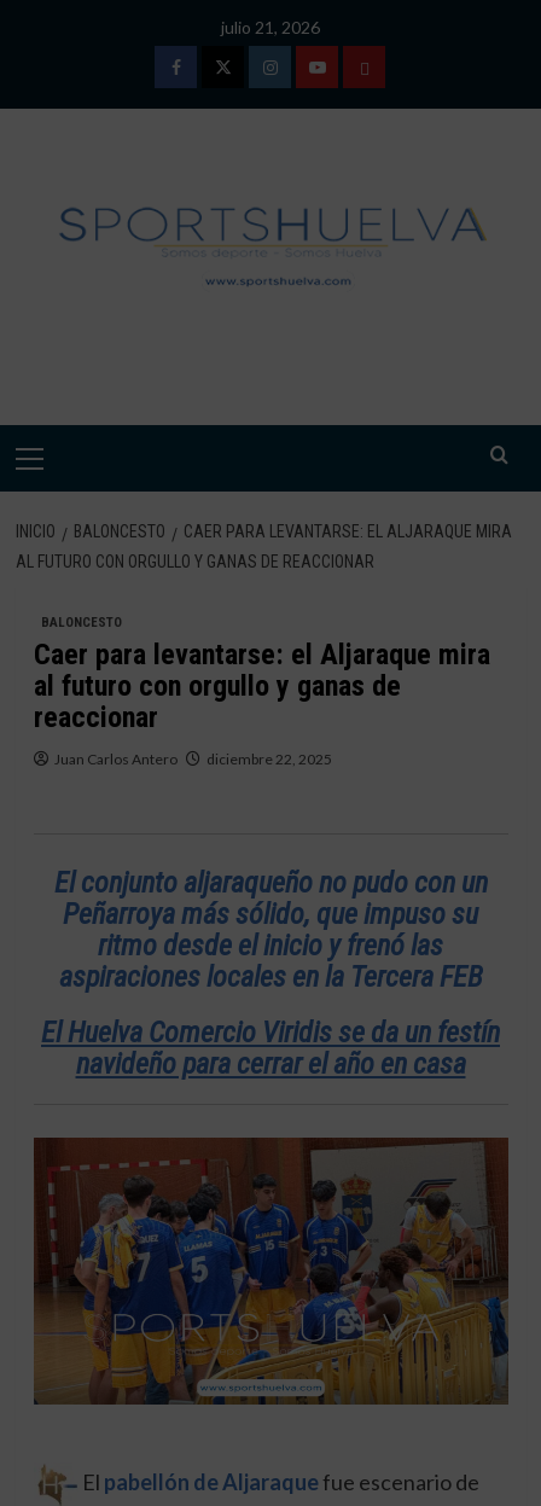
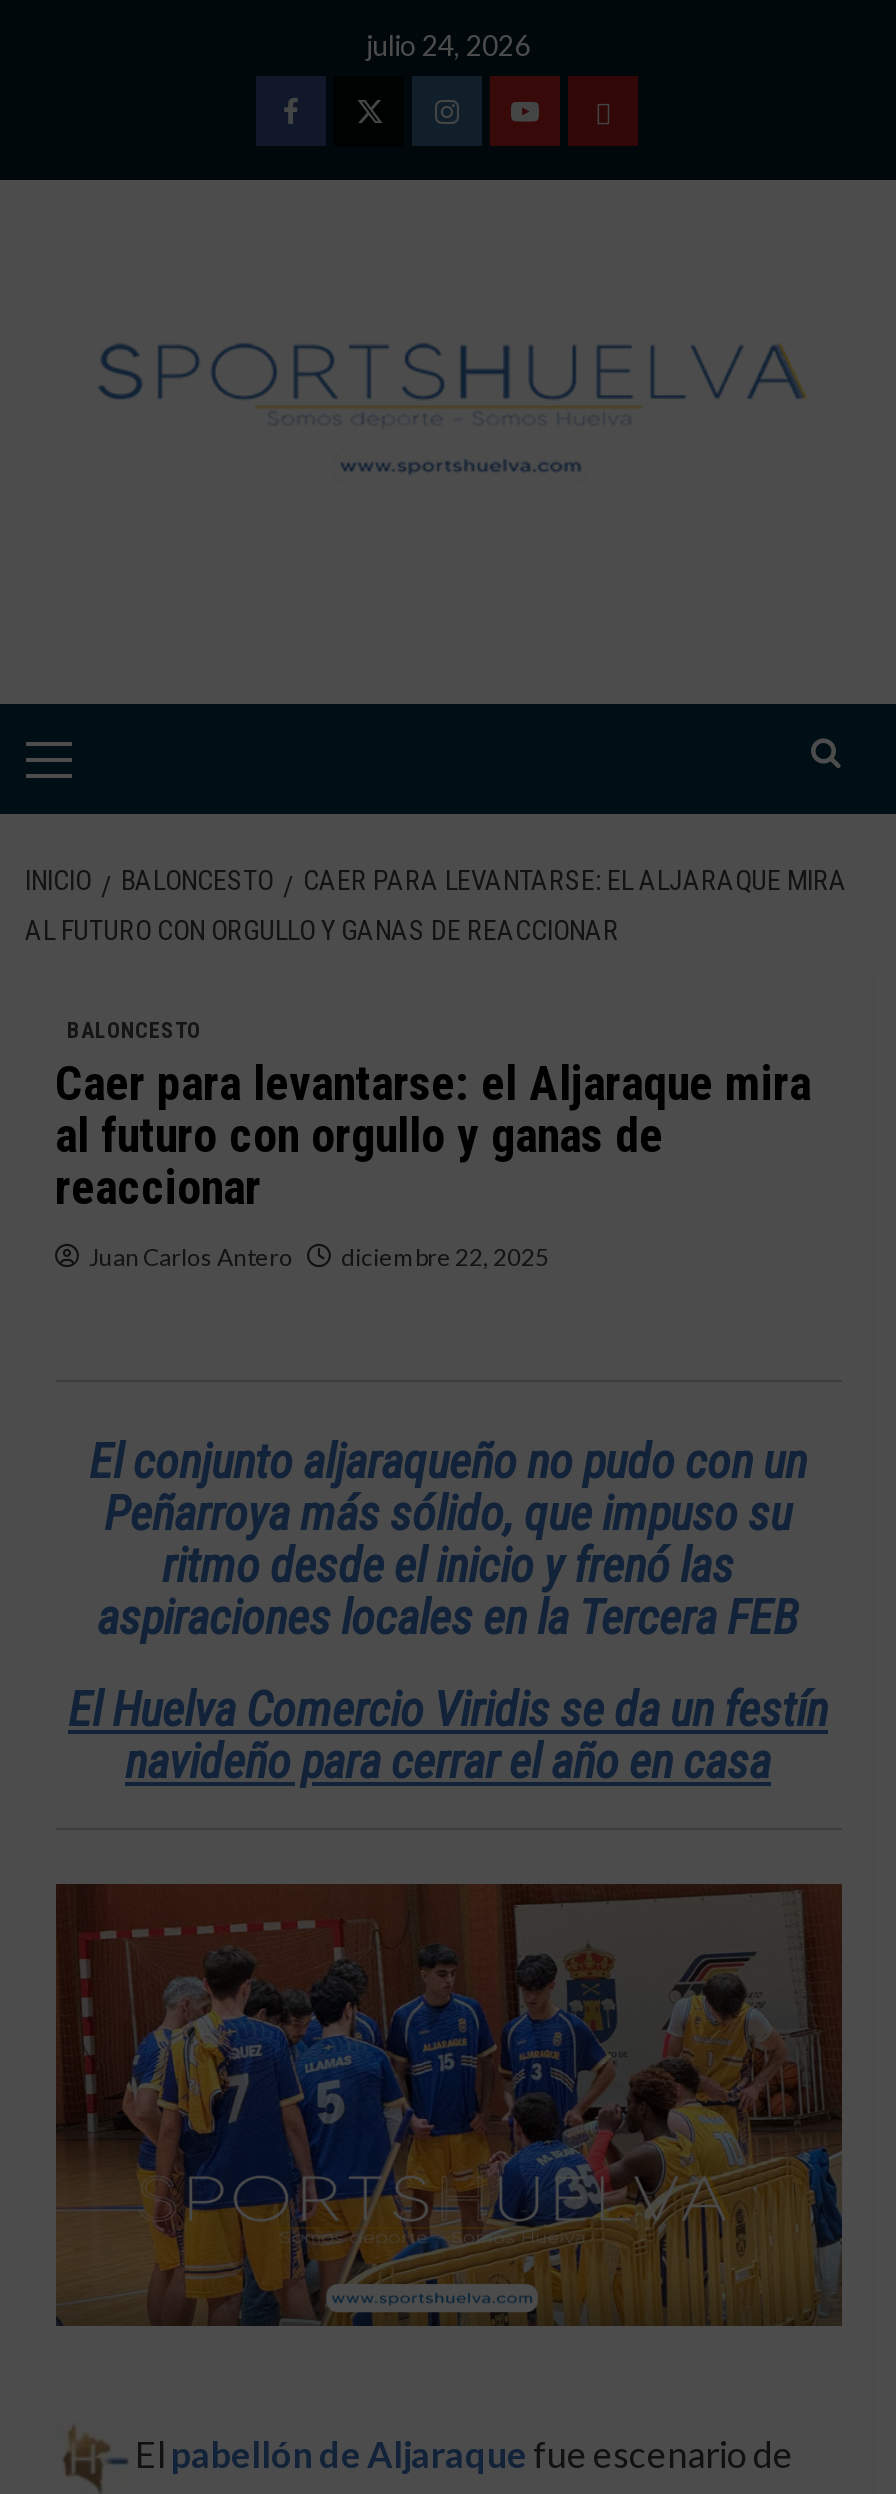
[221,17,320,37] julio 21, 2026 -> [366,28,530,62] julio 24, 2026

